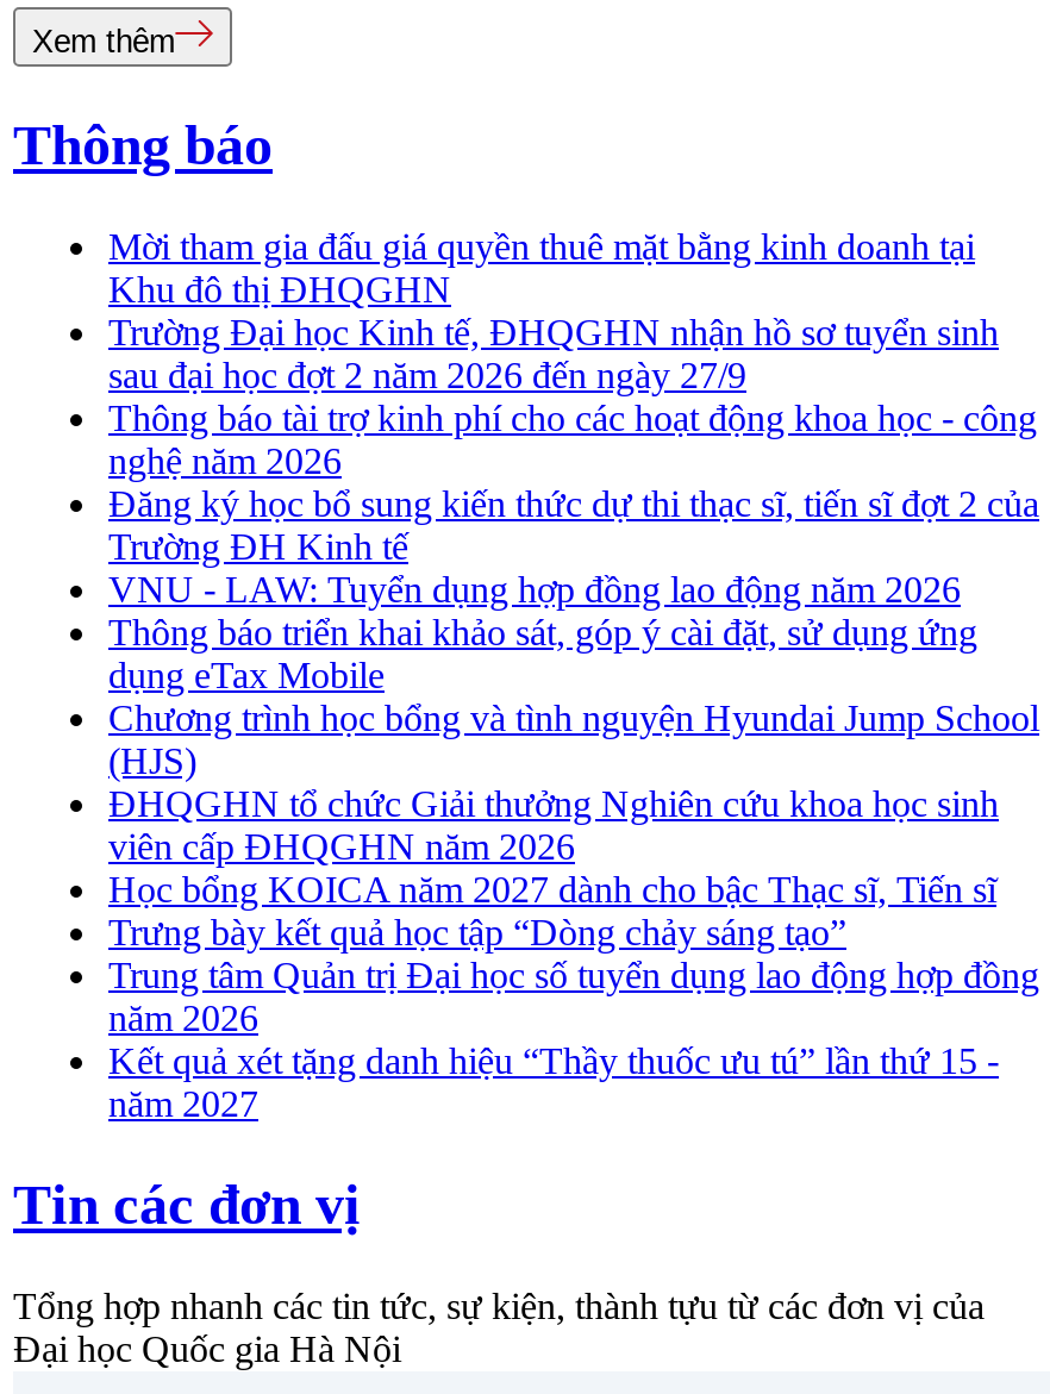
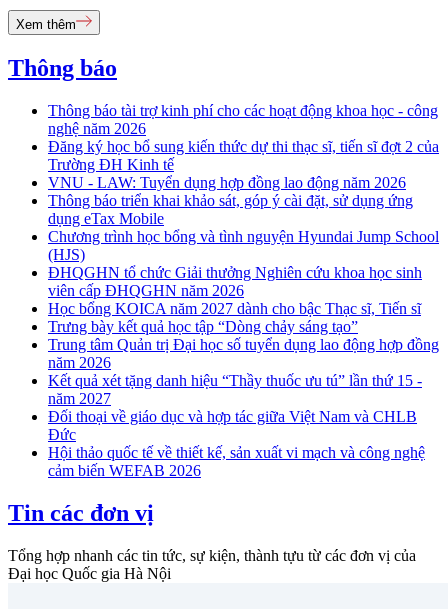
[108,227,999,396] Mời tham gia đấu giá quyền thuê mặt bằng kinh doanh tại | Khu đô thị ĐHQGHN | Trường Đại học Kinh tế, ĐHQGHN nhận hồ sơ tuyển sinh | sau đại học đợt 2 năm 2026 đến ngày 27/9 -> none
moved [108,398,1039,1124] -> [48,102,439,407]: Thông báo tài trợ kinh phí cho các hoạt động khoa học - công | nghệ năm 2026 | Đăng ký học bổ sung kiến thức dự thi thạc sĩ, tiến sĩ đợt 2 của | ... | Kết quả xét tặng danh hiệu “Thầy thuốc ưu tú” lần thứ 15 - | năm 2027
none -> [48,408,425,479] Đối thoại về giáo dục và hợp tác giữa Việt Nam và CHLB | Đức | Hội thảo quốc tế về thiết kế, sản xuất vi mạch và công nghệ | cảm biến WEFAB 2026

